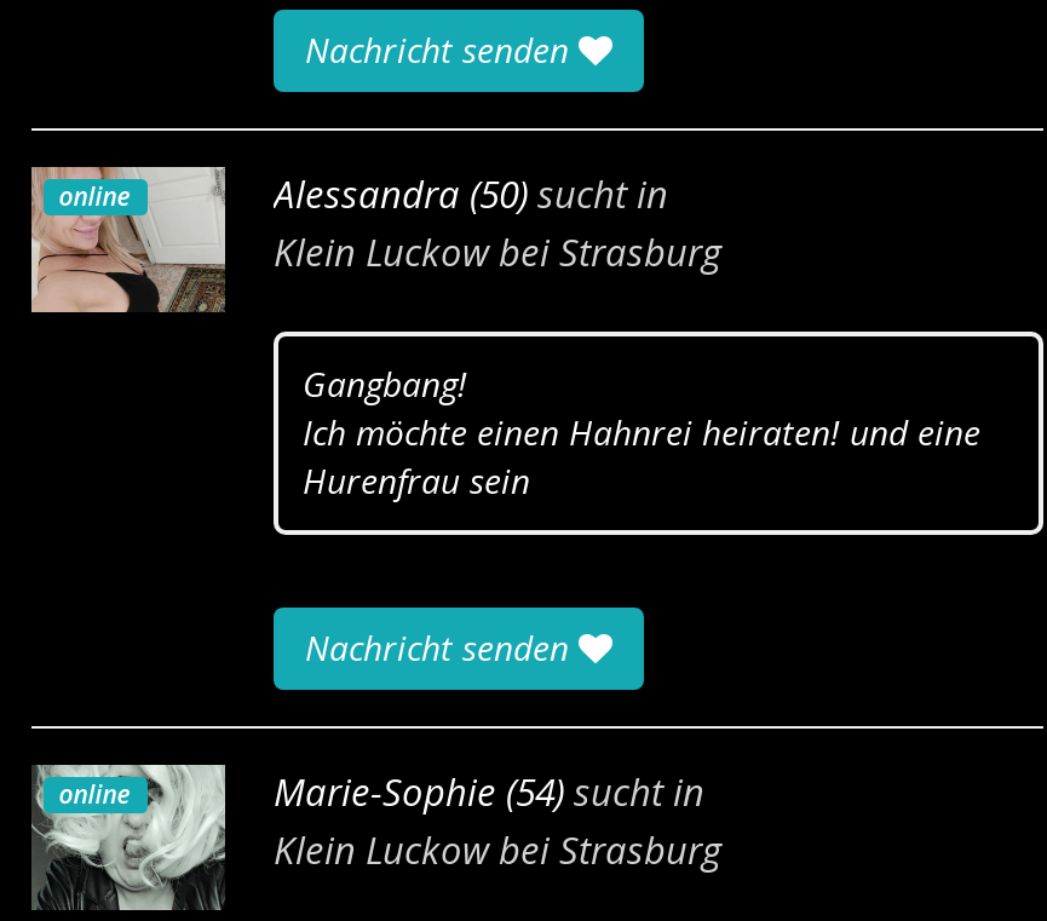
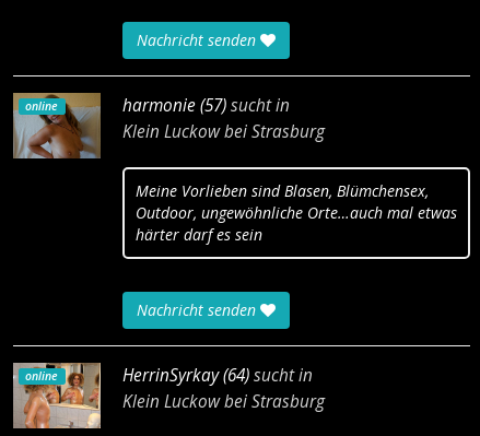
[29,165,668,312] [image] | Alessandra (50) sucht in -> [12,92,290,160] [image] | harmonie (57) sucht in
[303,361,980,503] Gangbang! | Ich möchte einen Hahnrei heiraten! und eine | Hurenfrau sein -> [136,180,457,245] Meine Vorlieben sind Blasen, Blümchensex, | Outdoor, ungewöhnliche Orte…auch mal etwas | härter darf es sein
[31,762,704,910] [image] | Marie-Sophie (54) sucht in -> [13,362,313,429] [image] | HerrinSyrkay (64) sucht in

